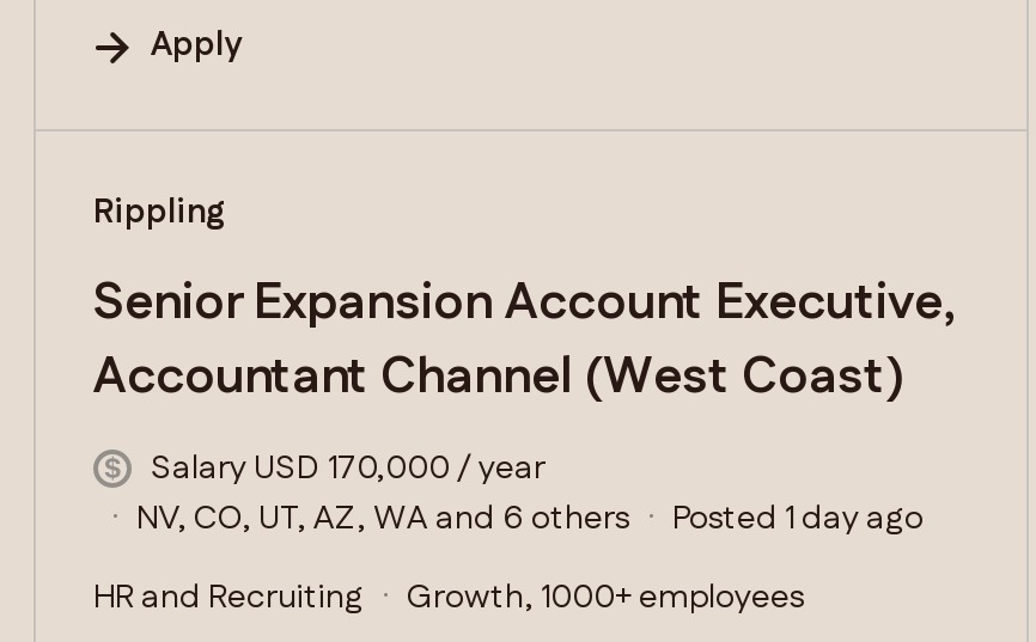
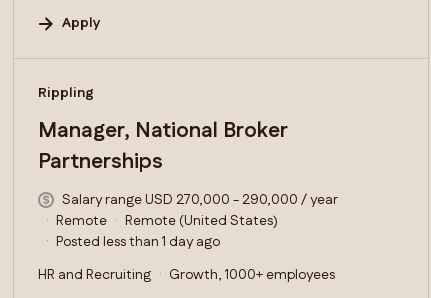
[93,268,957,543] Senior Expansion Account Executive, | Accountant Channel (West Coast) | Salary USD 170,000 / year | NV, CO, UT, AZ, WA and 6 others | Posted 1 day ago -> [38,116,338,252] Manager, National Broker | Partnerships | Salary range USD 270,000 - 290,000 / year | Remote | Remote (United States) | Posted less than 1 day ago

